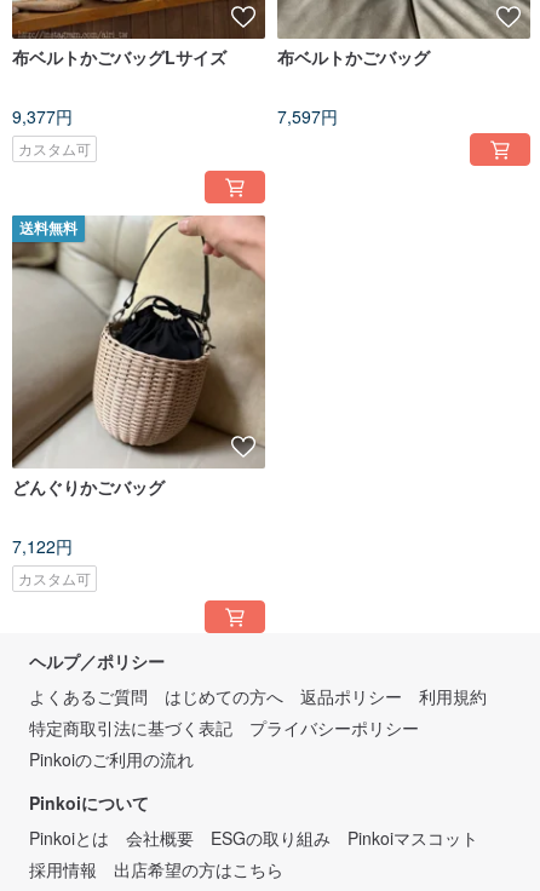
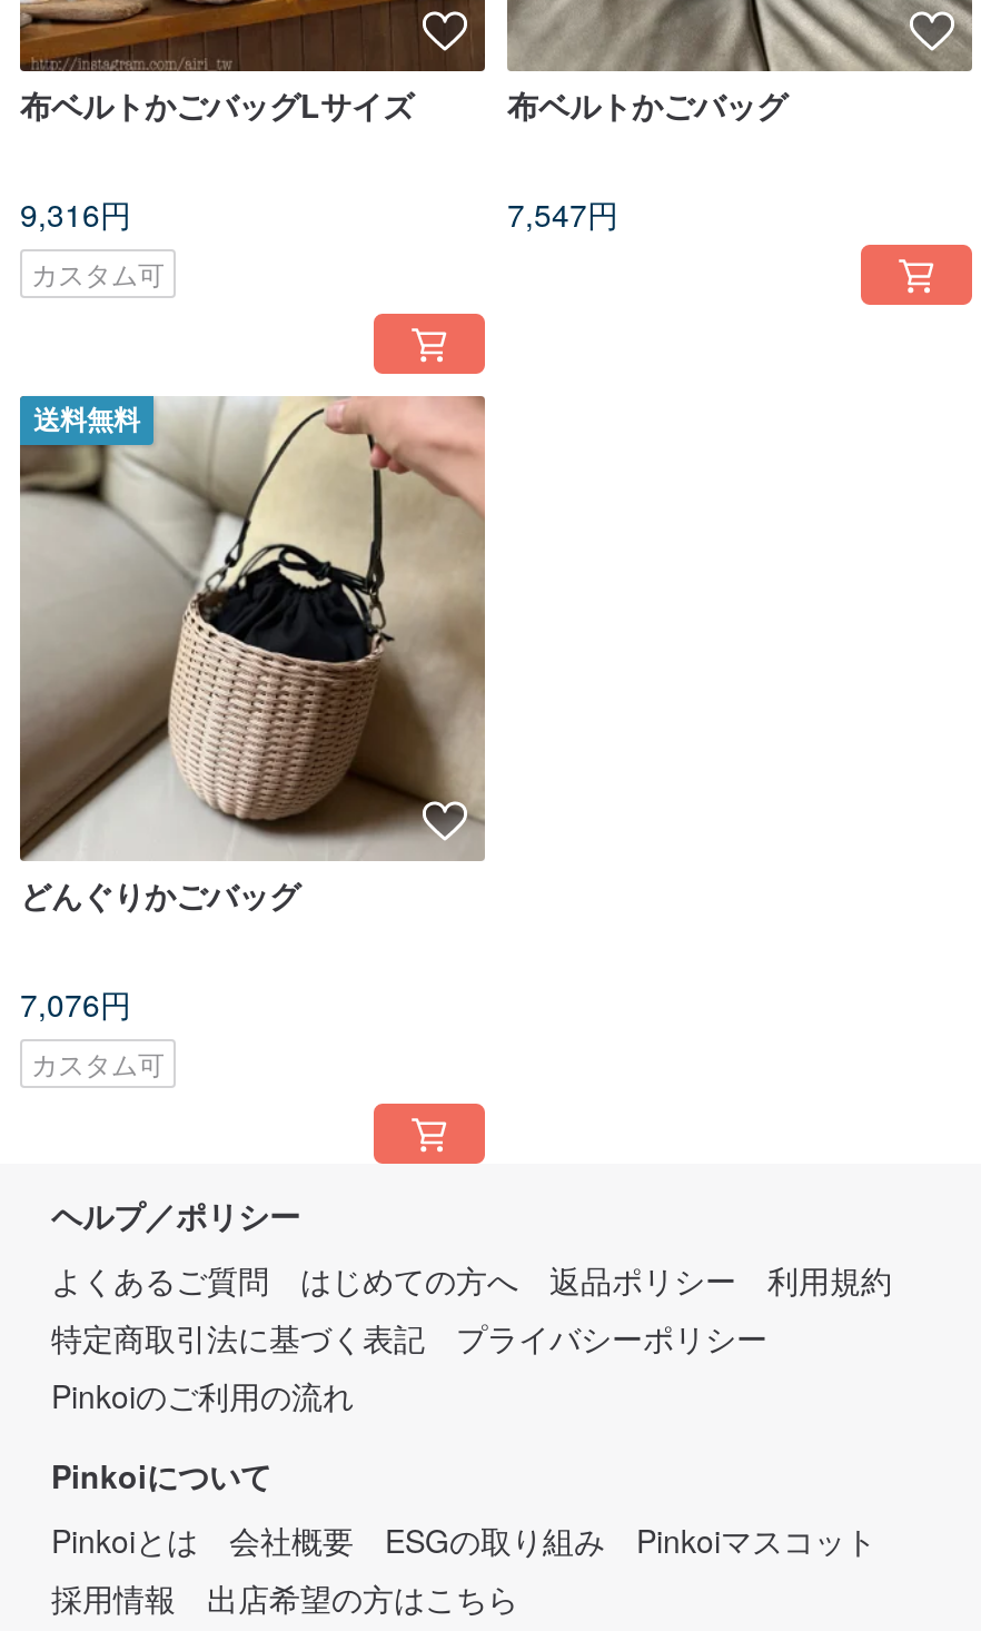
[12,104,73,128] 9,377円 -> [20,191,131,235] 9,316円
[277,104,338,128] 7,597円 -> [507,191,618,235] 7,547円
[12,534,73,558] 7,122円 -> [20,981,131,1025] 7,076円

